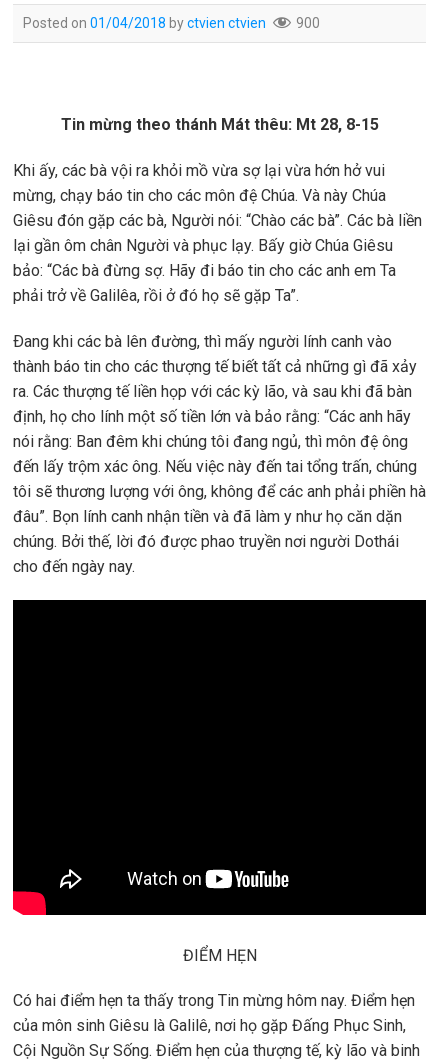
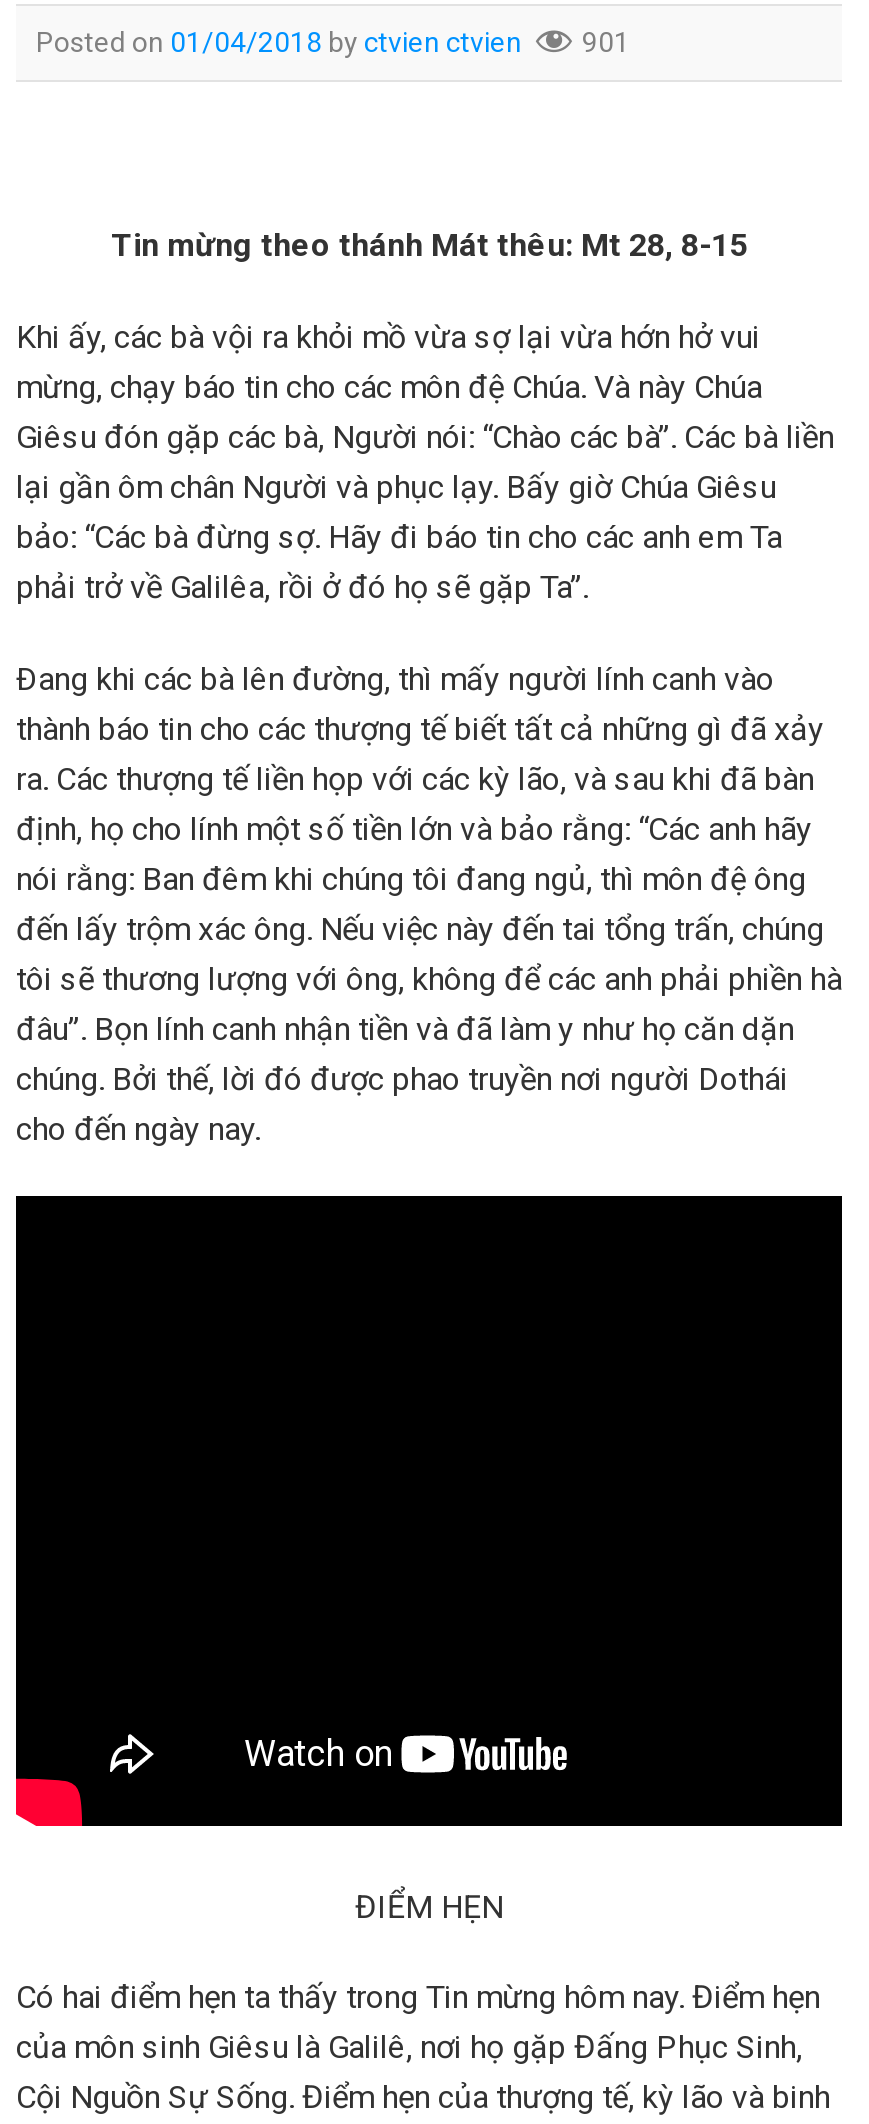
[23,15,320,31] Posted on 01/04/2018 by ctvien ctvien 900 -> [36,25,630,57] Posted on 01/04/2018 by ctvien ctvien 901

